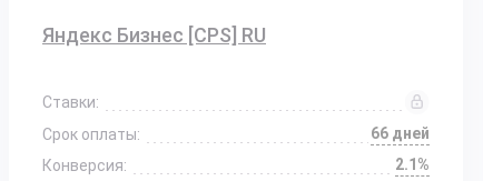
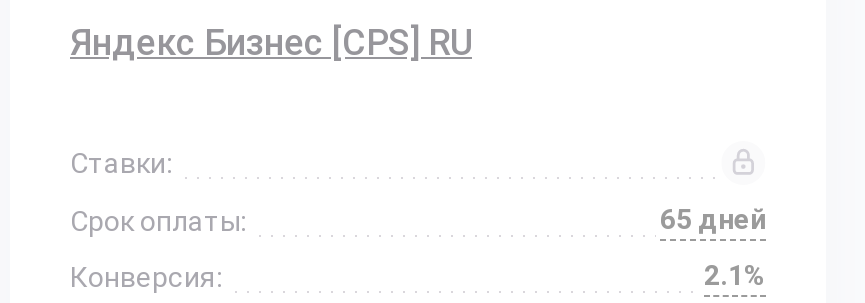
[371,124,430,142] 66 дней -> [660,203,766,235] 65 дней

